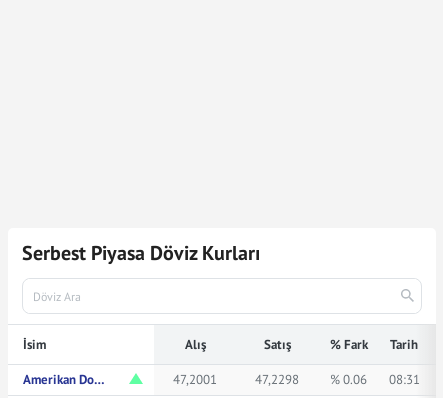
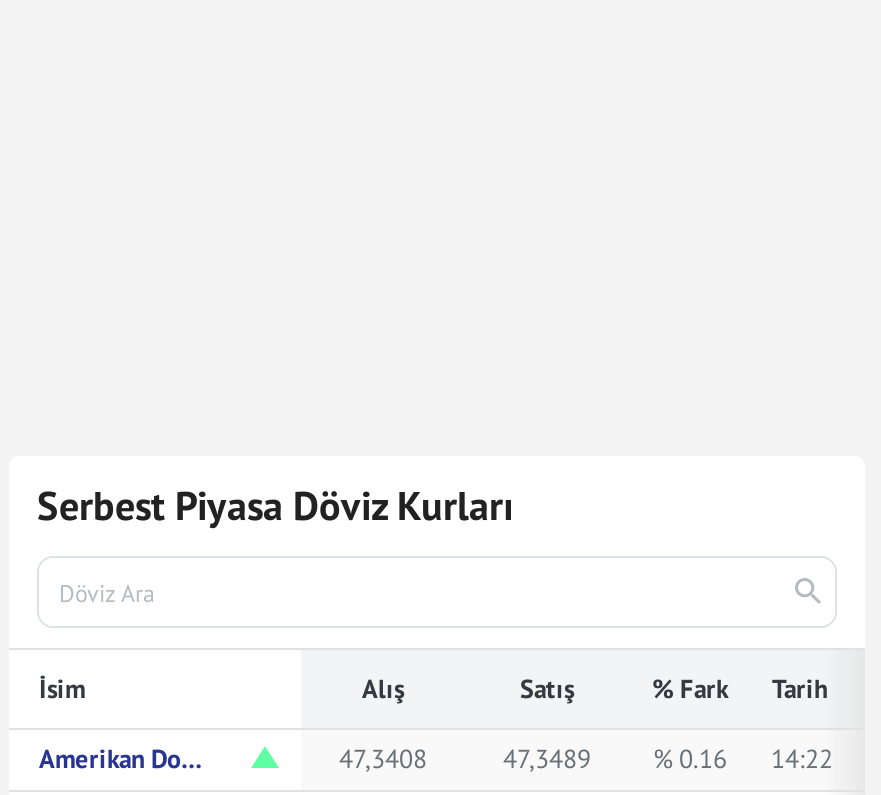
[173,371,217,388] 47,2001 -> [339,742,427,776] 47,3408
[255,371,299,388] 47,2298 -> [503,742,591,776] 47,3489
[330,371,367,388] % 0.06 -> [653,742,727,776] % 0.16
[389,371,420,388] 08:31 -> [771,742,833,776] 14:22

